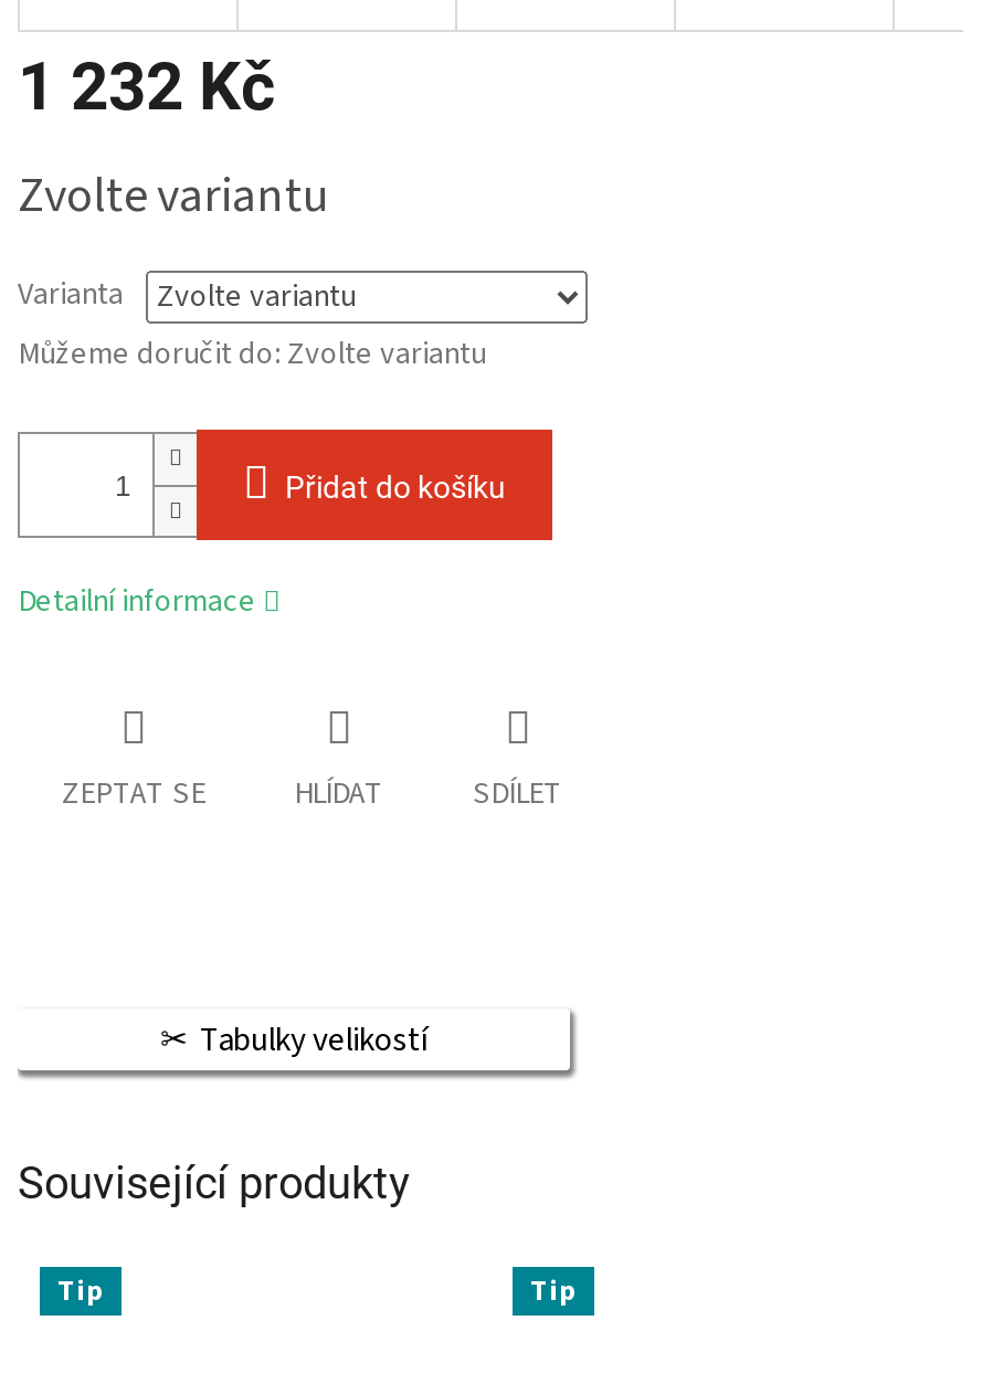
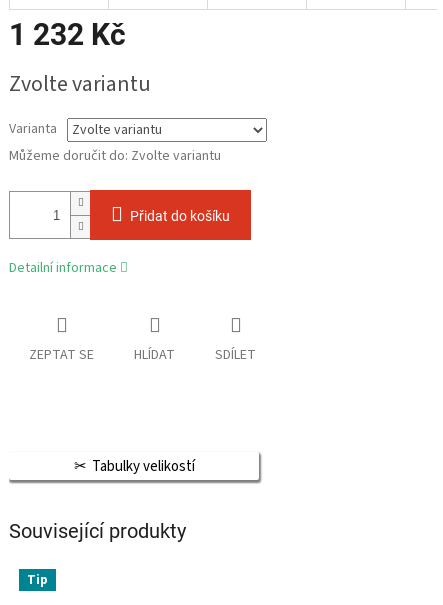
[530,1271,577,1310] Tip -> none

